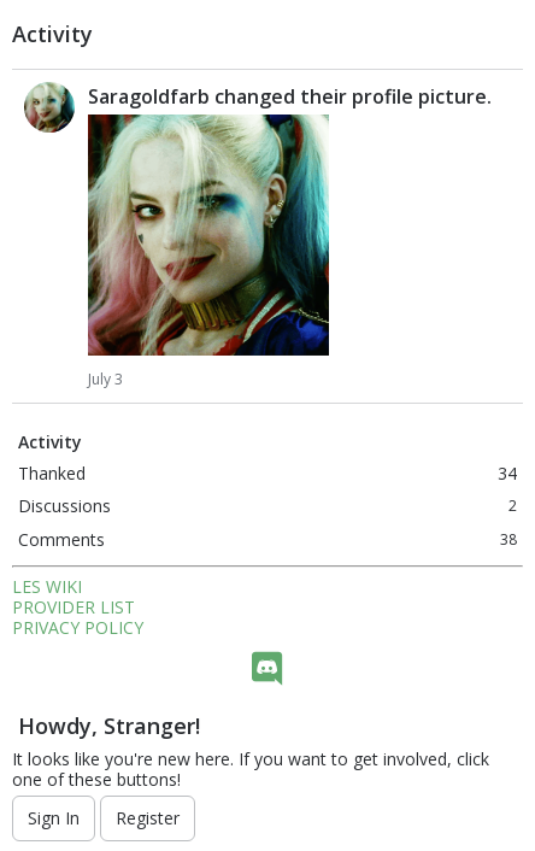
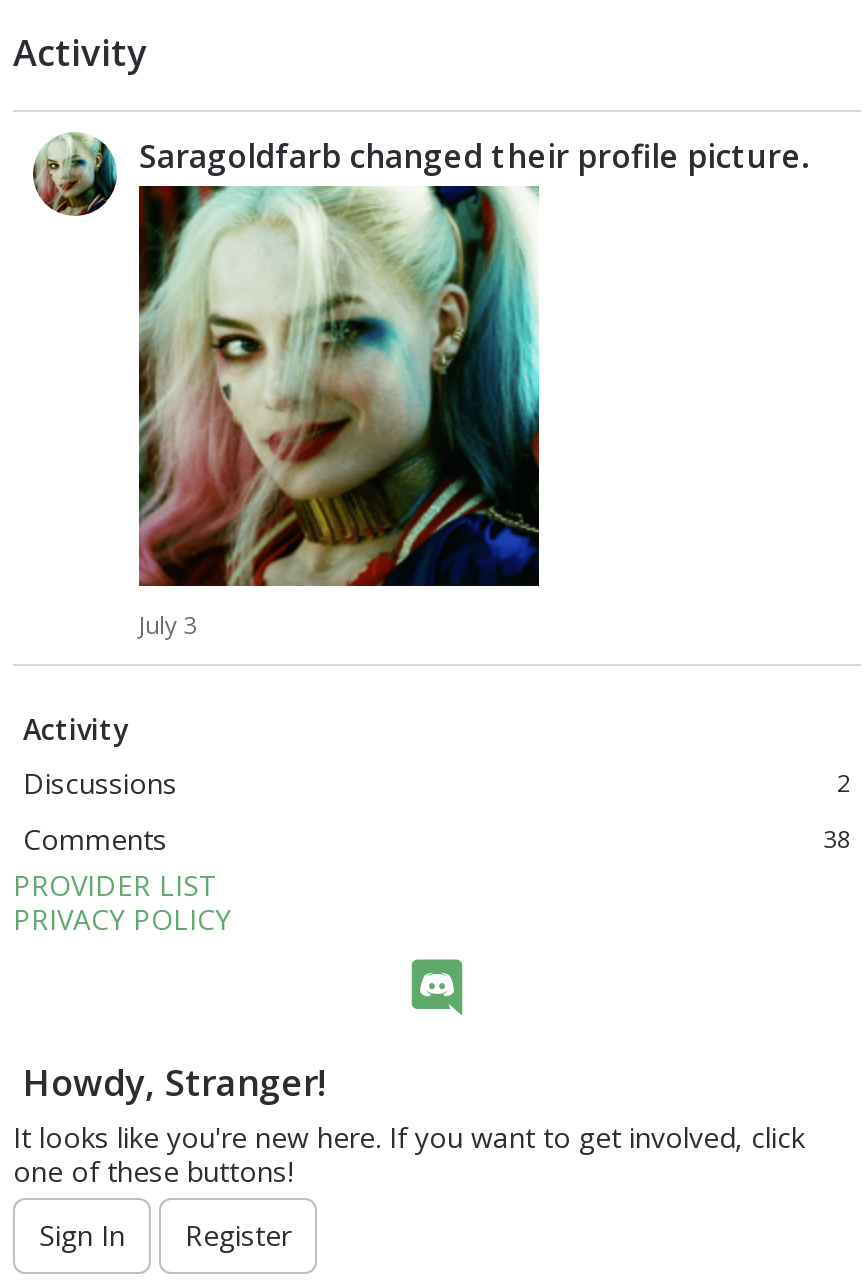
[18,461,517,484] Thanked | 34 -> none
[12,574,82,597] LES WIKI -> none

